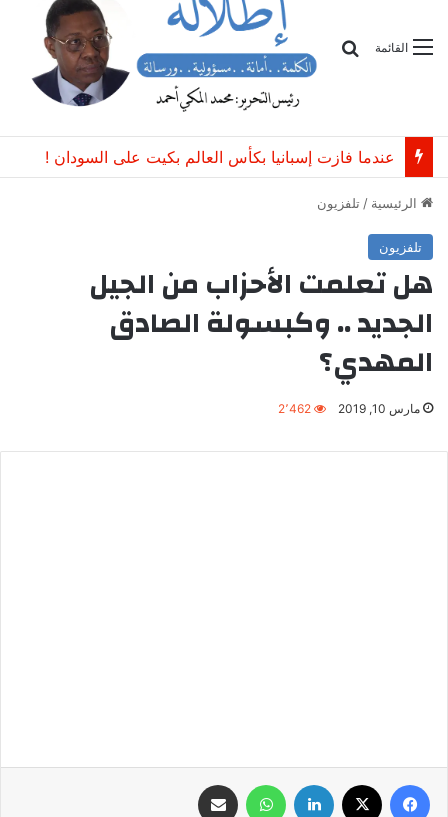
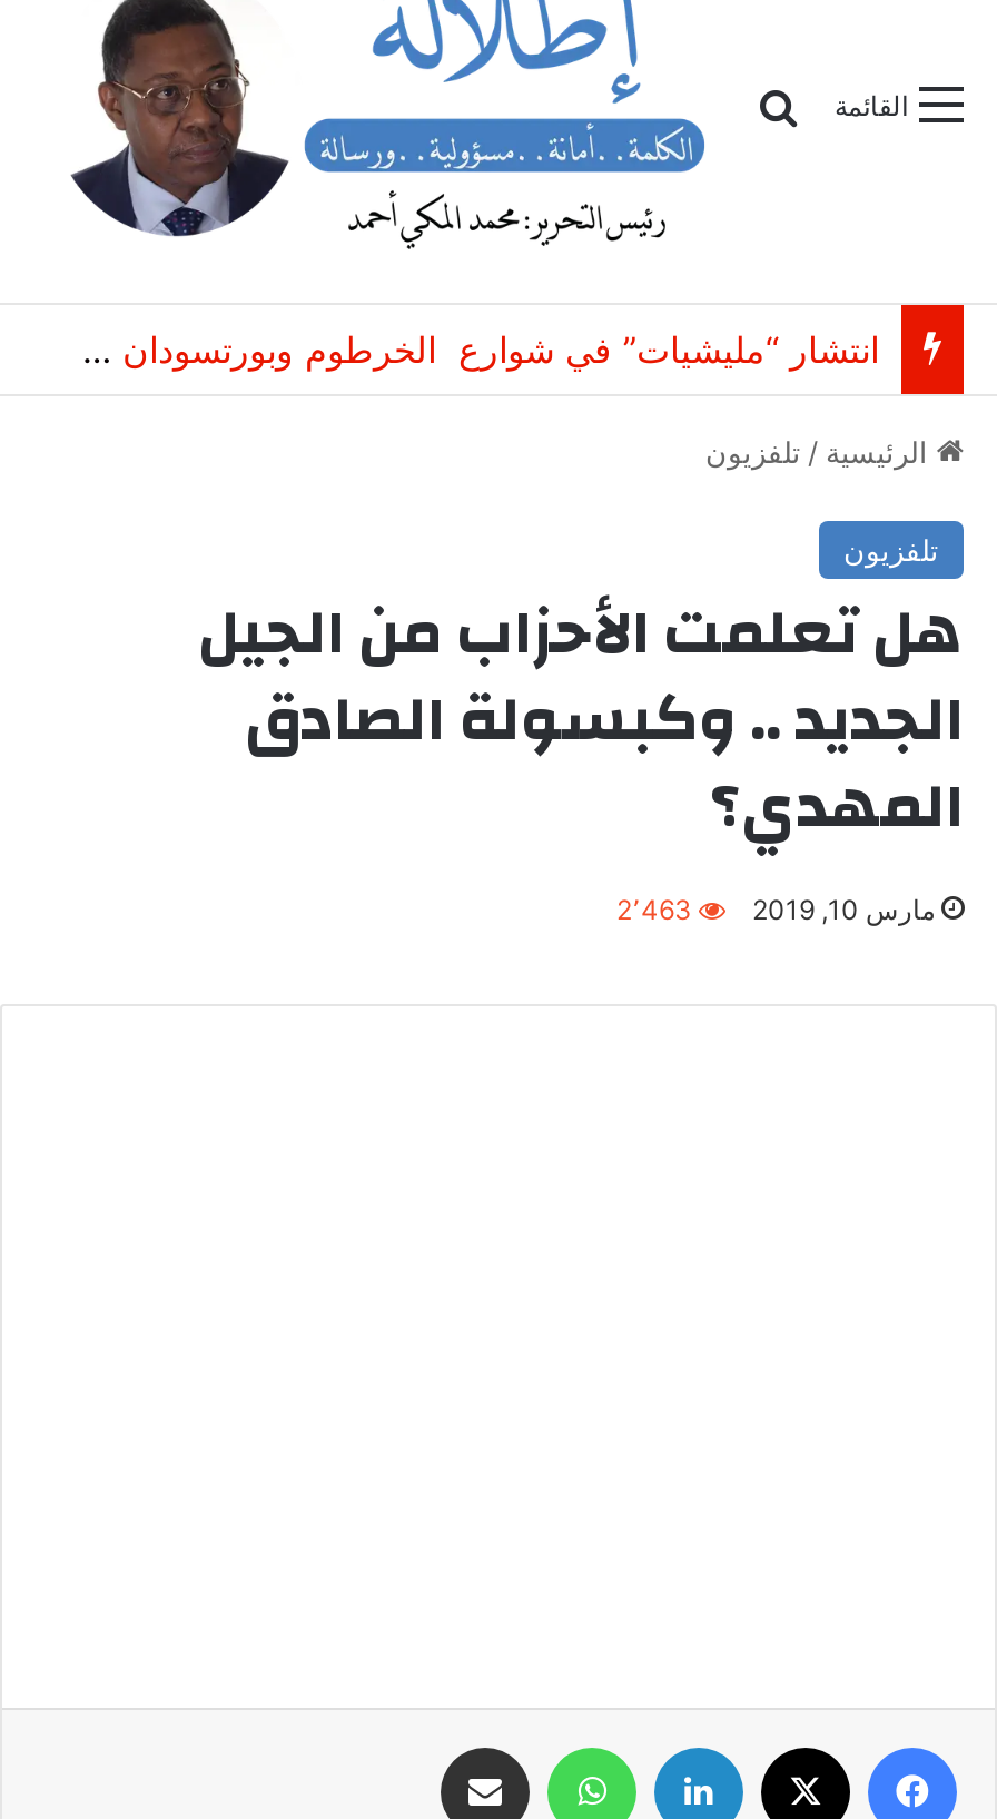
[40,147,395,167] عندما فازت إسبانيا بكأس العالم بكيت على السودان ! -> none
[278,401,311,416] 2٬462 -> [616,893,692,927] 2٬463

